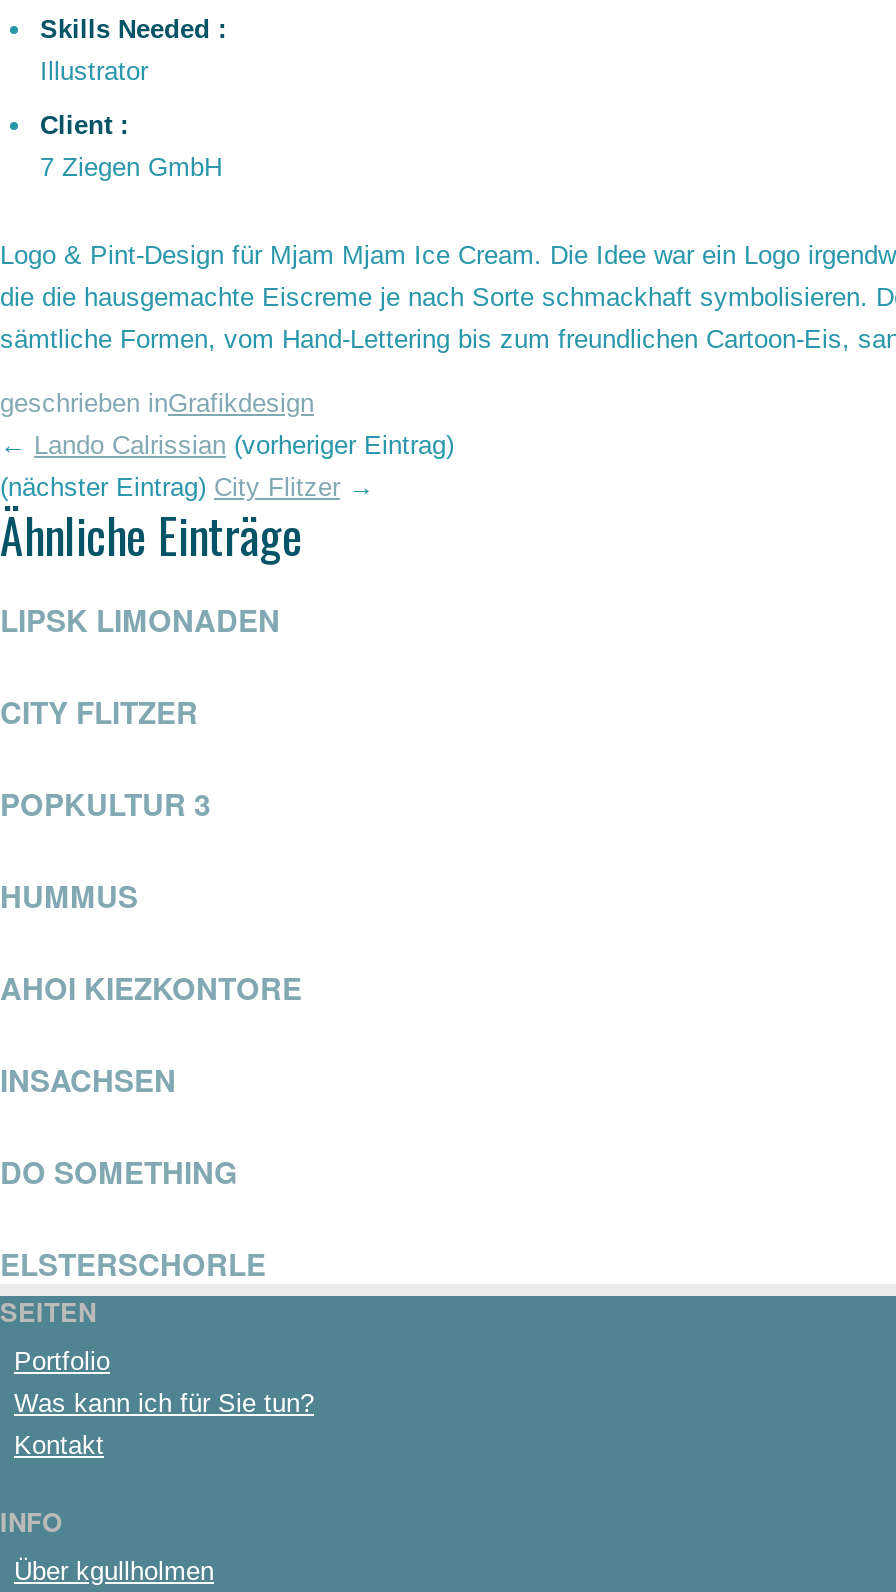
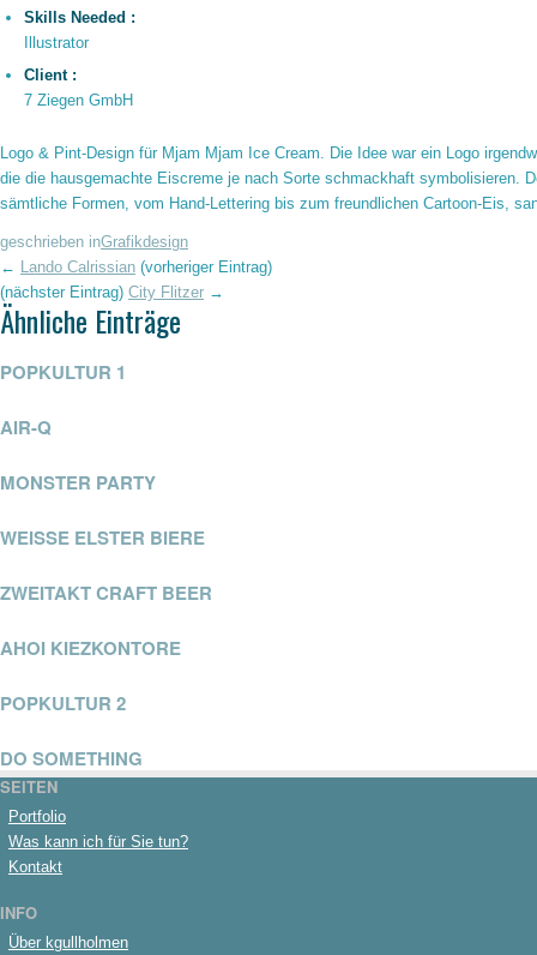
[0,598,280,918] LIPSK LIMONADEN | CITY FLITZER | POPKULTUR 3 | HUMMUS -> [0,359,212,606] POPKULTUR 1 | AIR-Q | MONSTER PARTY | WEISSE ELSTER BIERE | ZWEITAKT CRAFT BEER
moved [0,966,302,1010] -> [0,635,181,661]: AHOI KIEZKONTORE
[0,1058,176,1102] INSACHSEN -> [0,690,126,716] POPKULTUR 2
moved [0,1150,238,1194] -> [0,745,143,771]: DO SOMETHING
[0,1242,266,1286] ELSTERSCHORLE -> none

